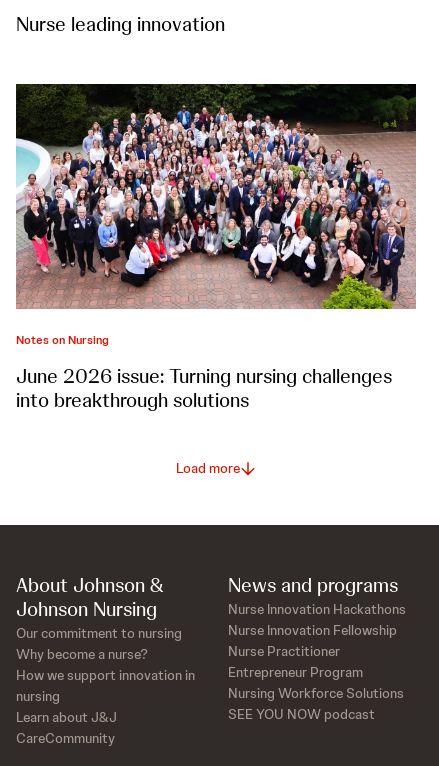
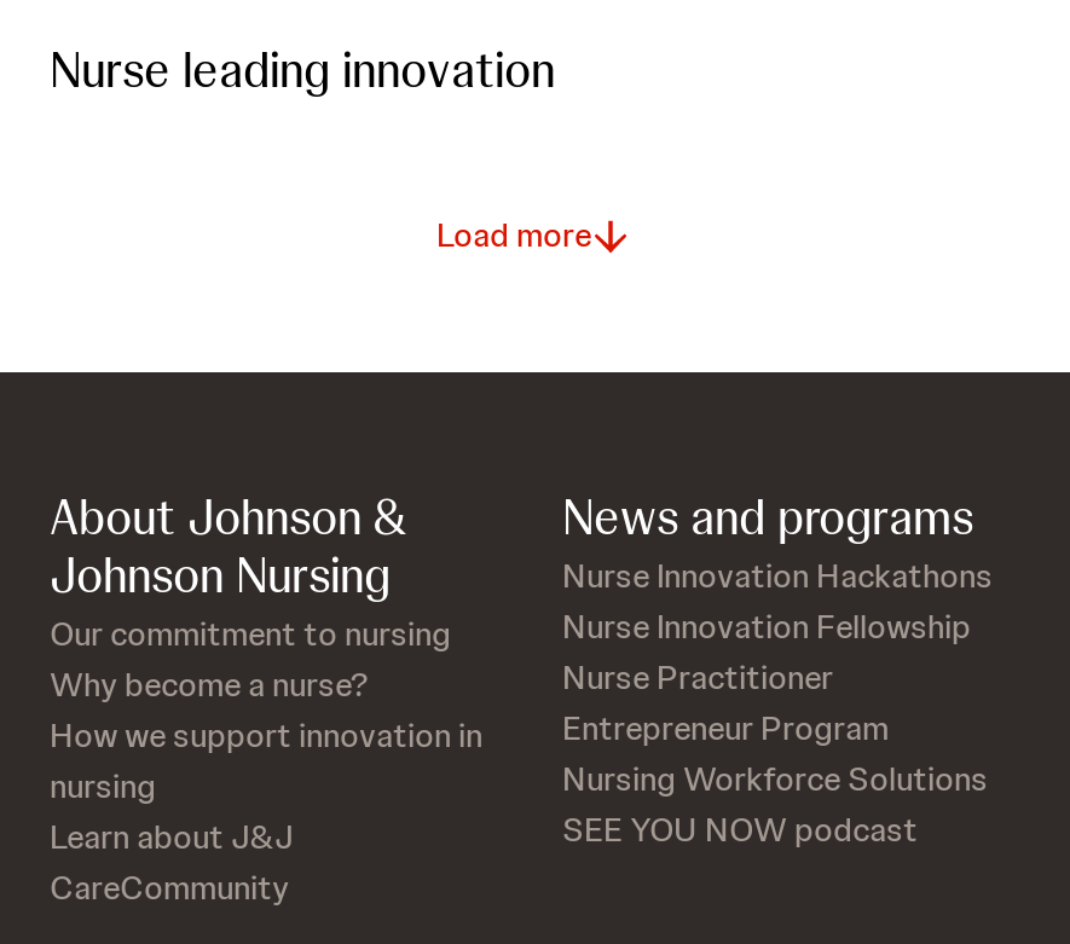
[15,83,417,413] [image] | Notes on Nursing | June 2026 issue: Turning nursing challenges | into breakthrough solutions -> none

